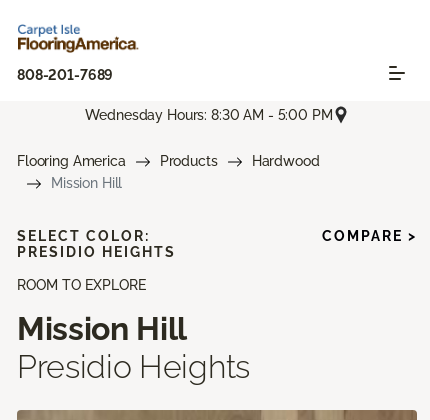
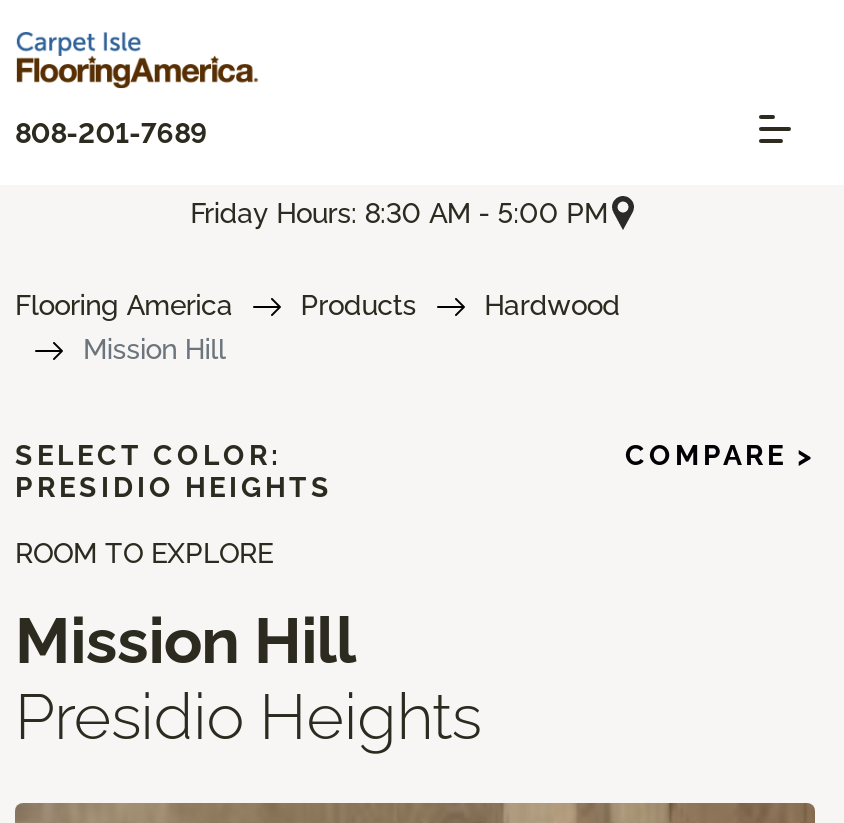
[85,107,333,123] Wednesday Hours: 8:30 AM - 5:00 PM -> [190,196,608,228] Friday Hours: 8:30 AM - 5:00 PM

